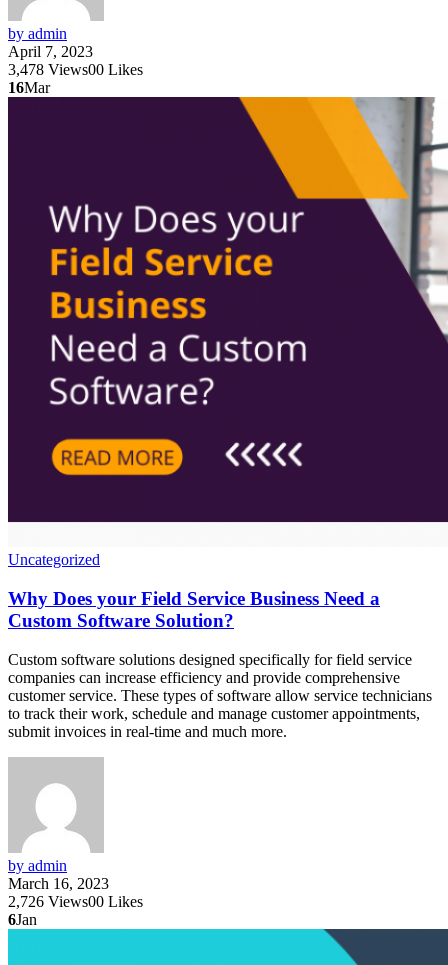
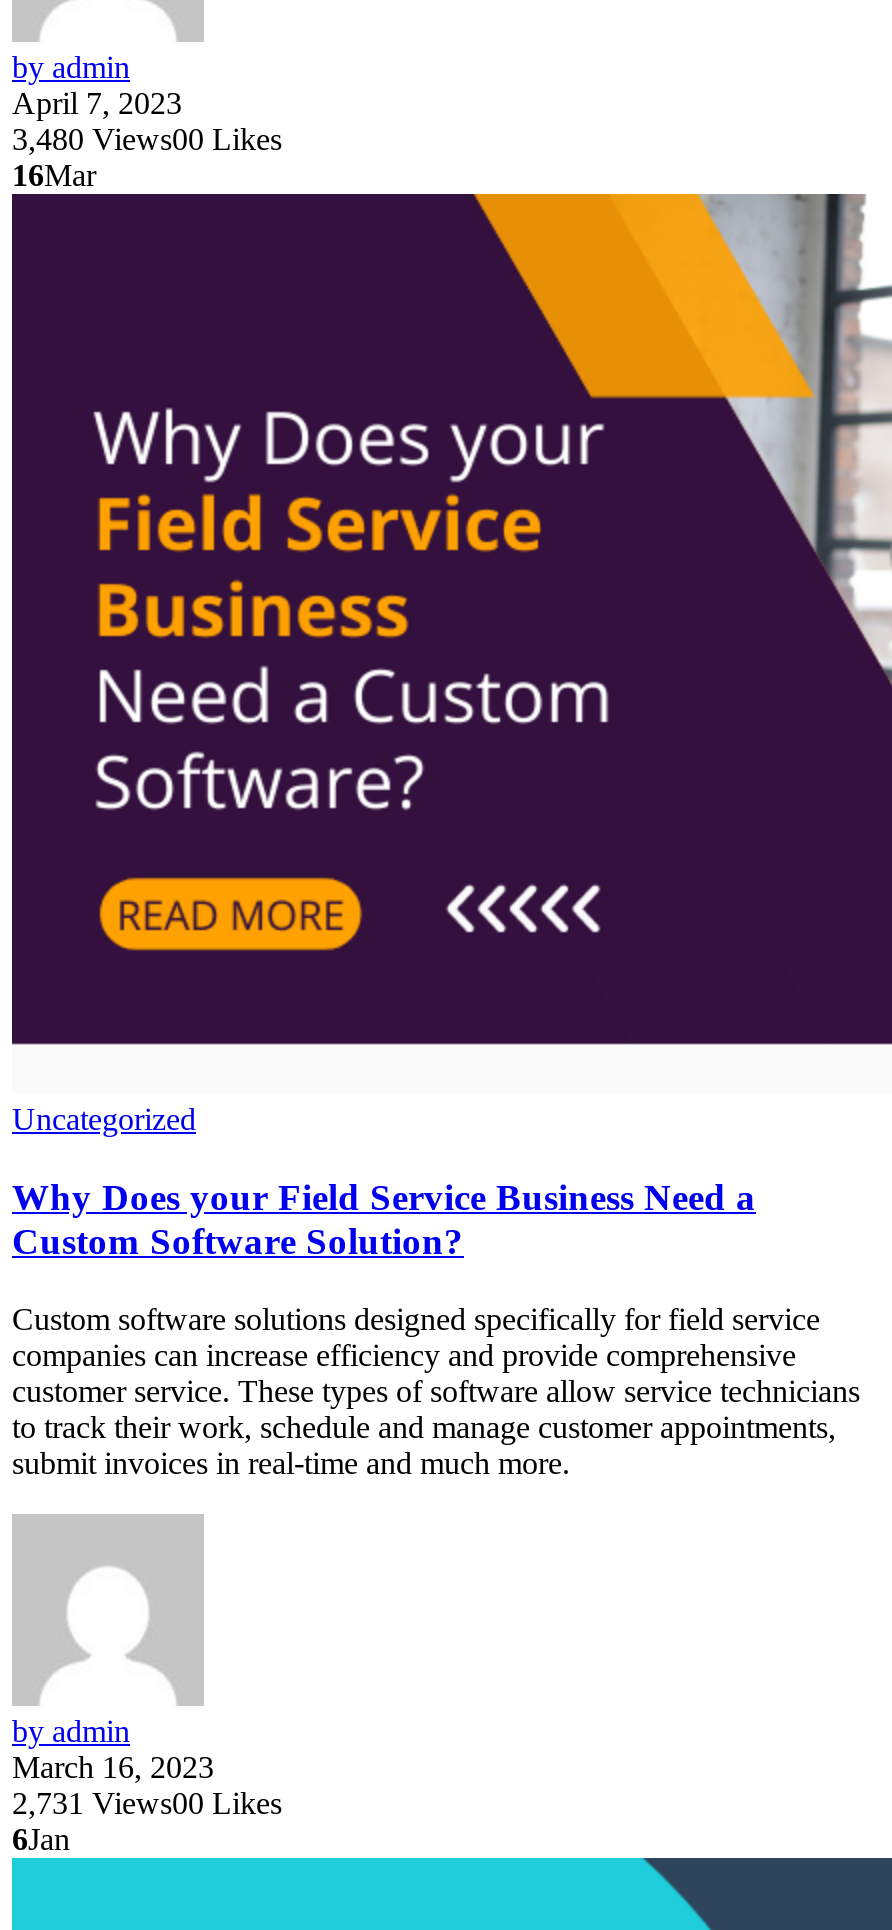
[8,61,143,78] 3,478 Views00 Likes -> [12,122,282,156] 3,480 Views00 Likes
[8,893,143,910] 2,726 Views00 Likes -> [12,1785,282,1819] 2,731 Views00 Likes

